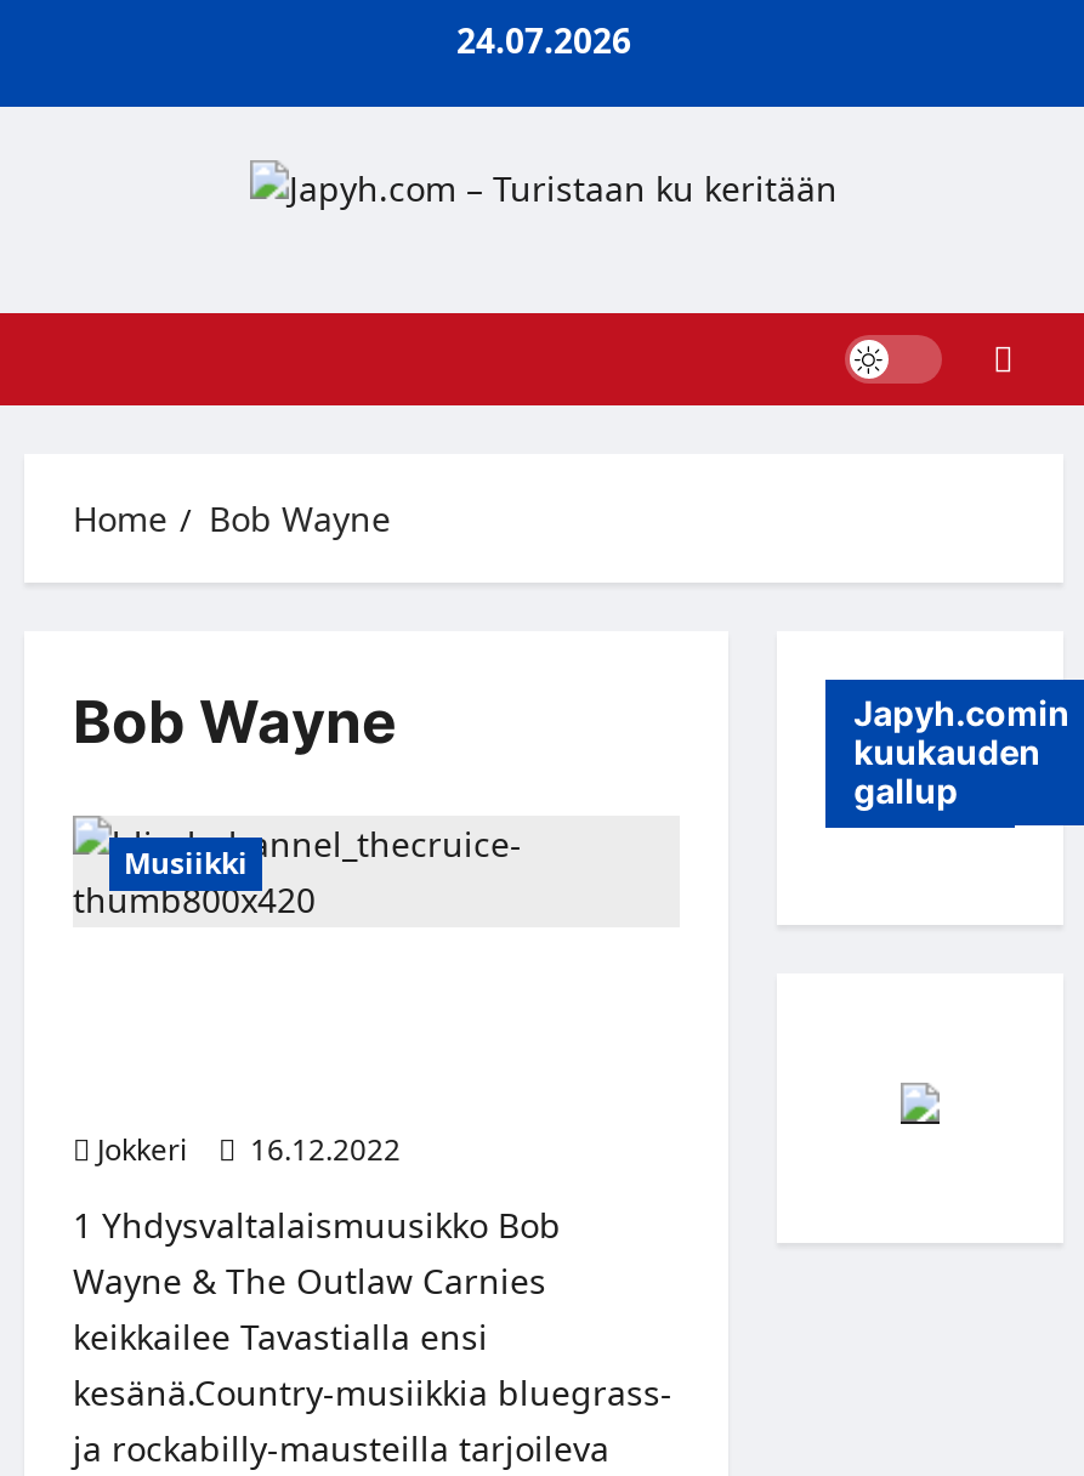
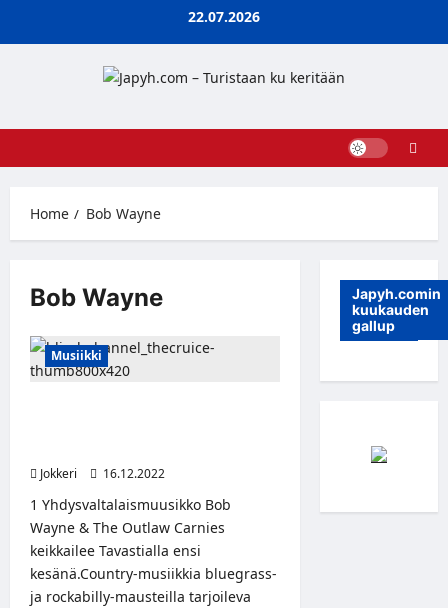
[456,17,631,63] 24.07.2026 -> [188,7,260,26] 22.07.2026

